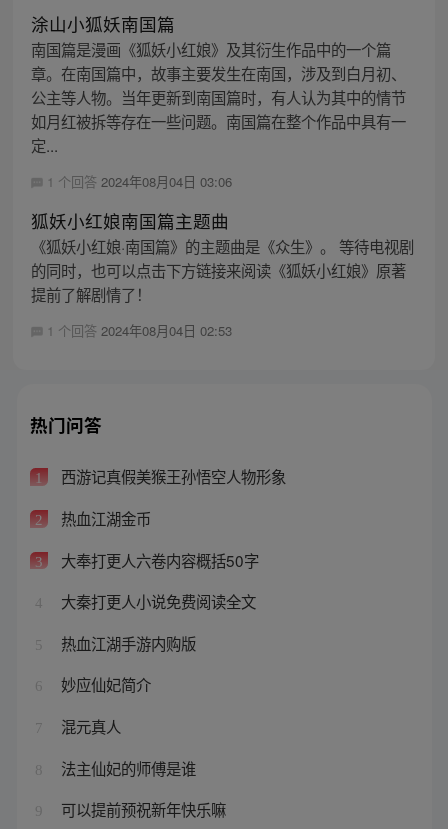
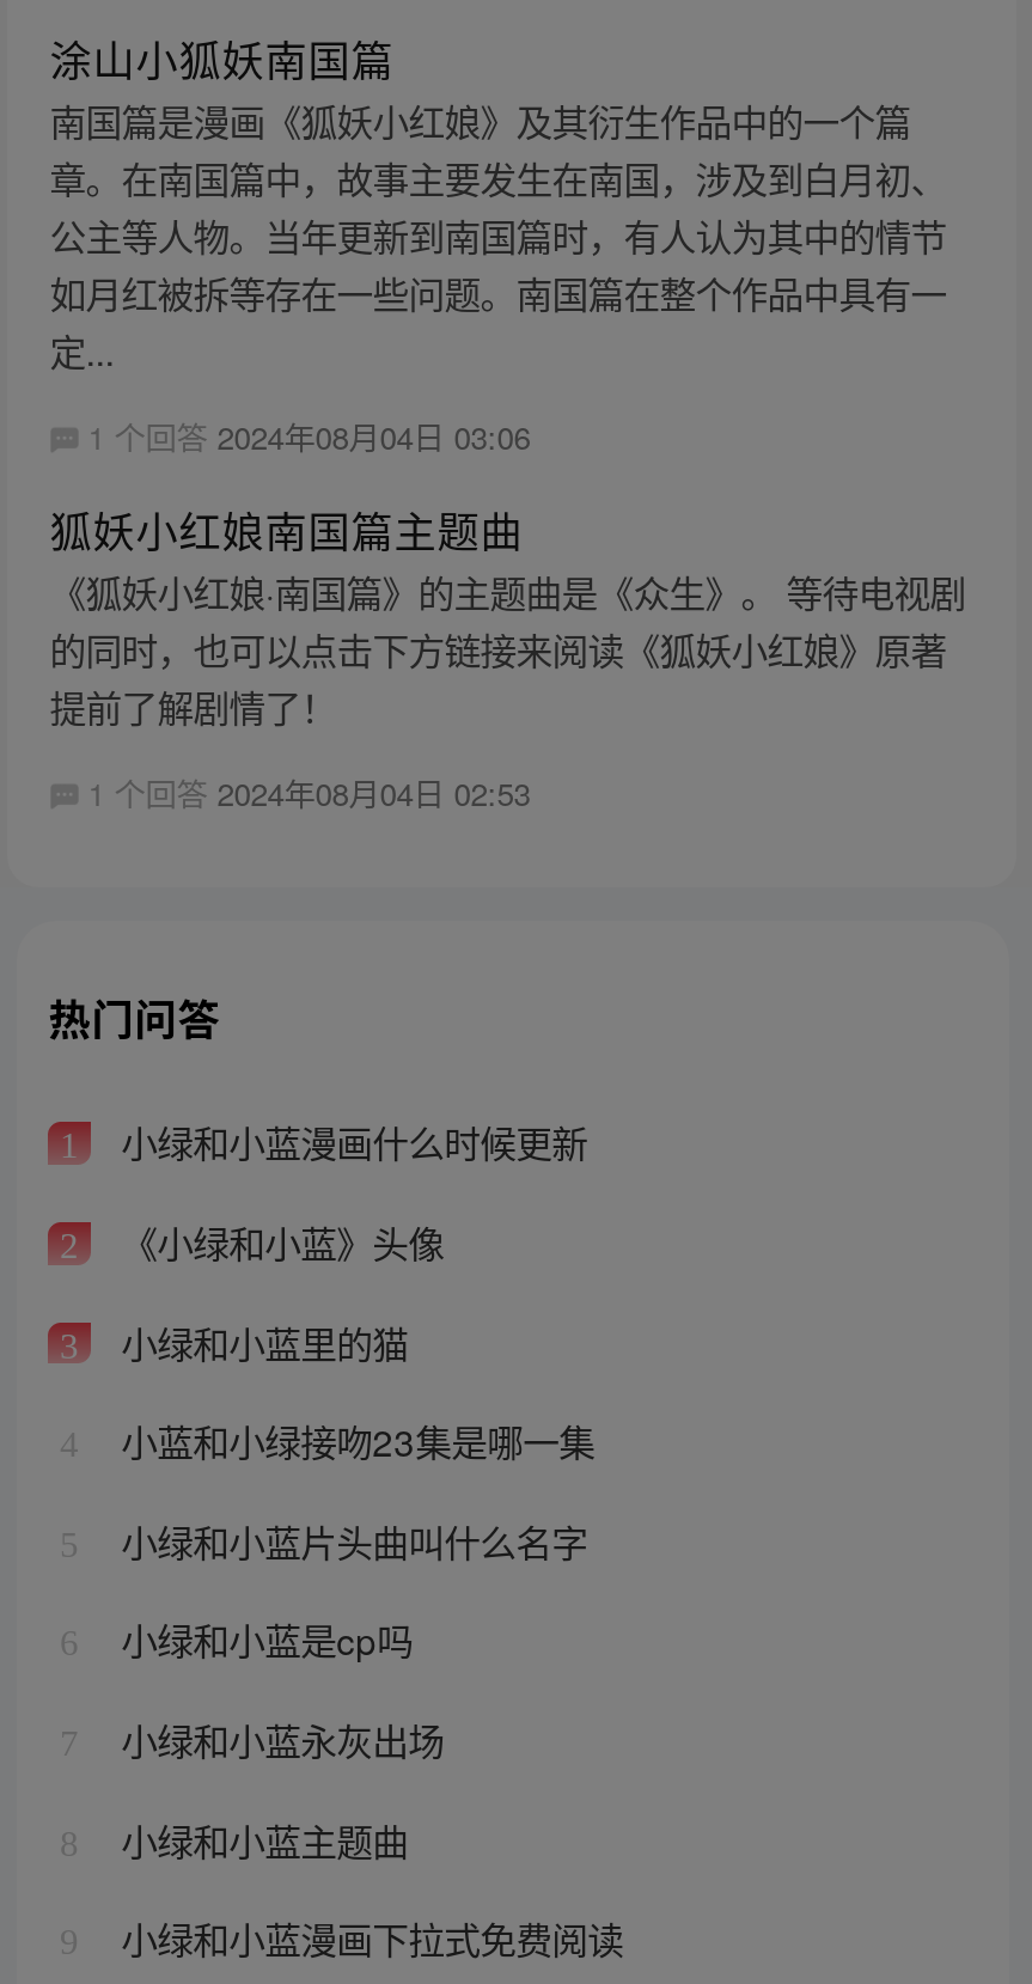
[57,465,286,487] 西游记真假美猴王孙悟空人物形象 -> [111,1116,587,1168] 小绿和小蓝漫画什么时候更新
[57,507,151,529] 热血江湖金币 -> [111,1215,444,1268] 《小绿和小蓝》头像
[57,549,259,571] 大奉打更人六卷内容概括50字 -> [111,1315,408,1367] 小绿和小蓝里的猫
[57,590,256,612] 大秦打更人小说免费阅读全文 -> [111,1414,595,1467] 小蓝和小绿接吻23集是哪一集
[57,632,196,654] 热血江湖手游内购版 -> [111,1514,587,1566] 小绿和小蓝片头曲叫什么名字
[57,673,151,695] 妙应仙妃简介 -> [111,1613,413,1666] 小绿和小蓝是cp吗
[57,715,121,737] 混元真人 -> [111,1713,444,1765] 小绿和小蓝永灰出场
[57,757,196,779] 法主仙妃的师傅是谁 -> [111,1812,408,1865] 小绿和小蓝主题曲
[57,798,226,820] 可以提前预祝新年快乐嘛 -> [111,1912,623,1964] 小绿和小蓝漫画下拉式免费阅读

